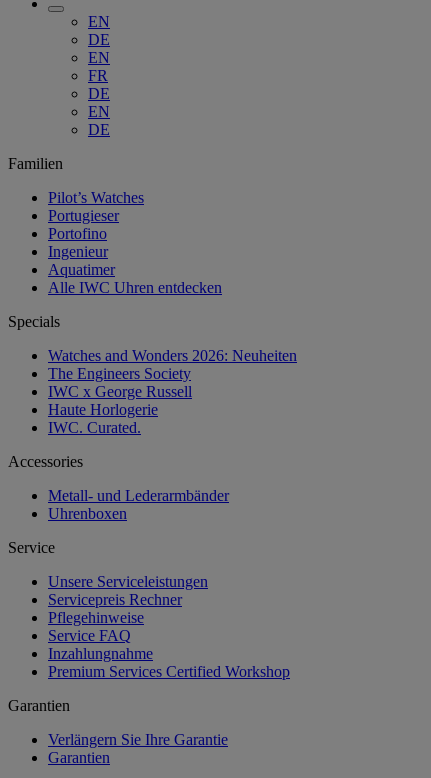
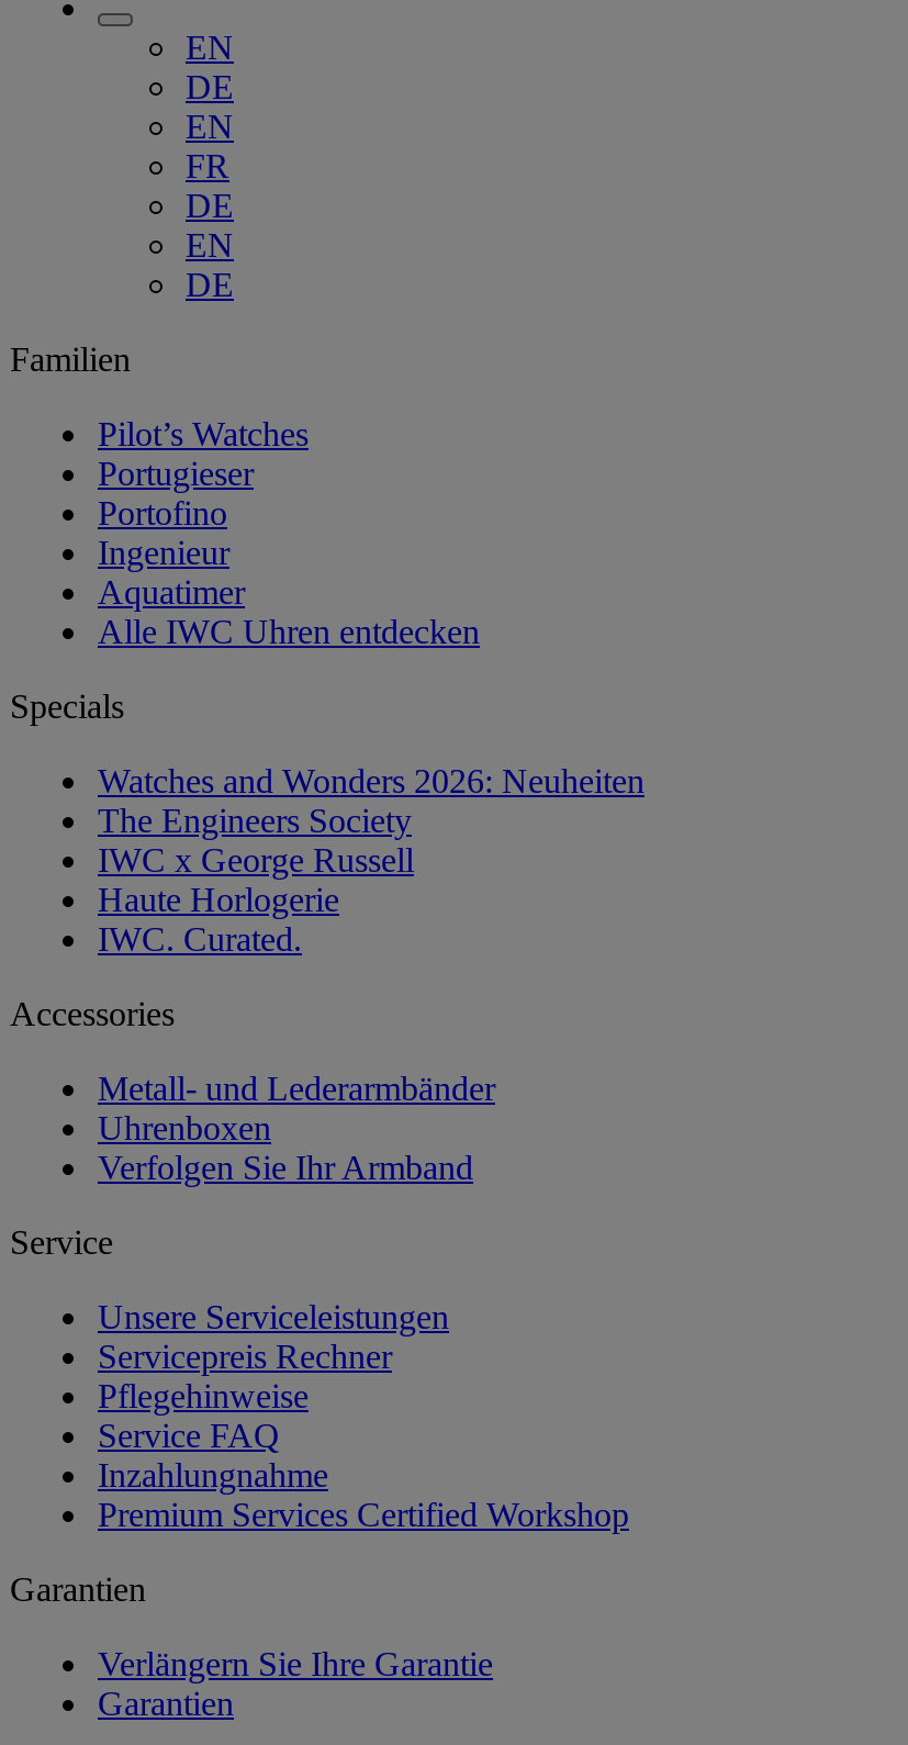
none -> [98,1149,473,1186] Verfolgen Sie Ihr Armband

